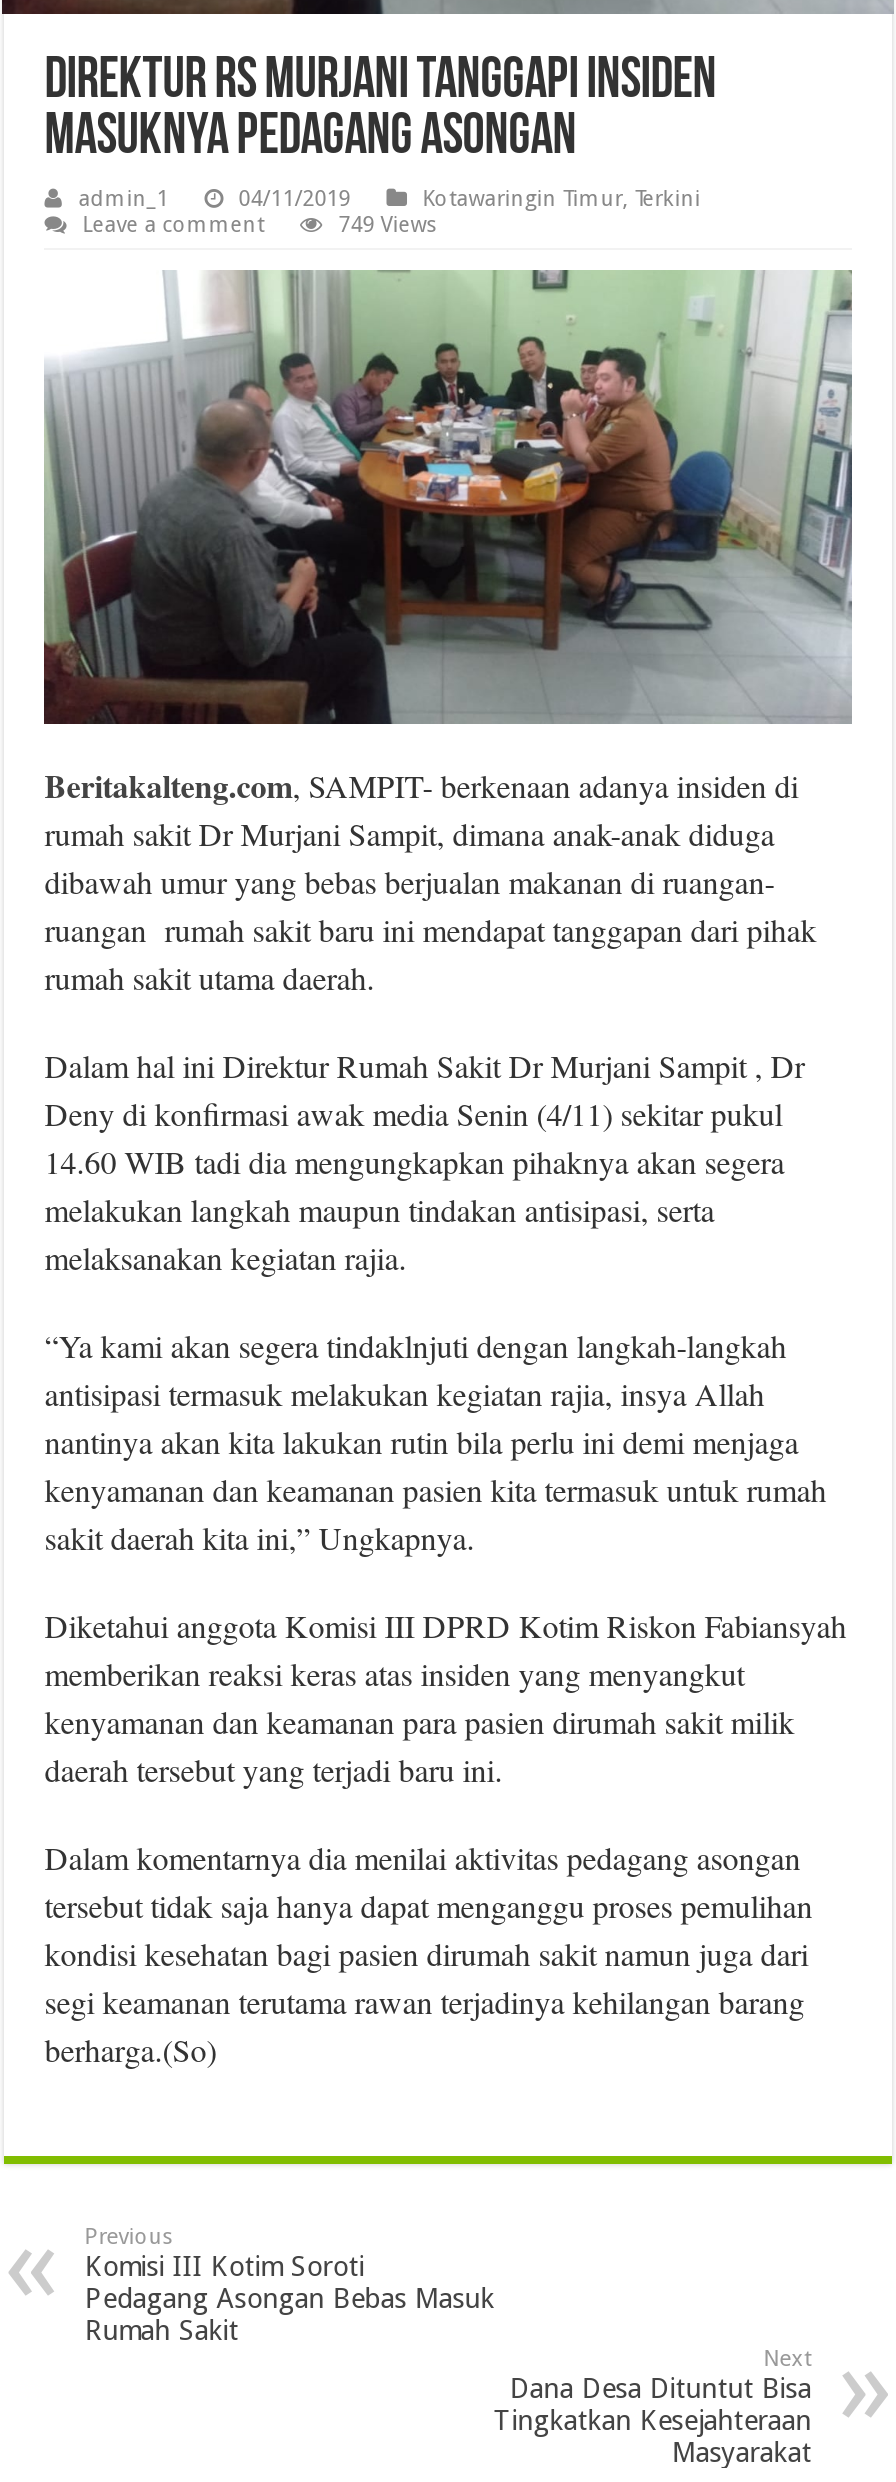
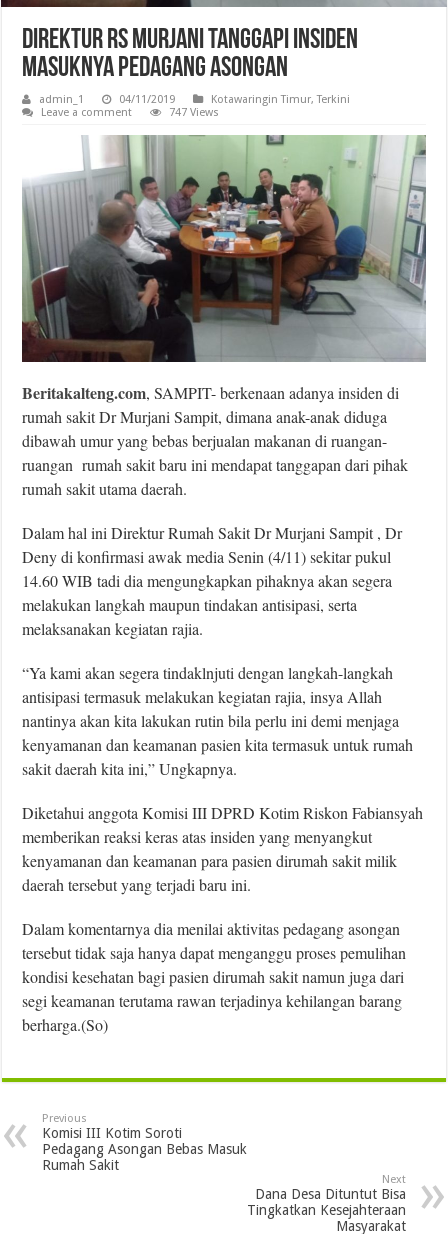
[338,212,438,238] 749 Views -> [169,106,219,119] 747 Views

